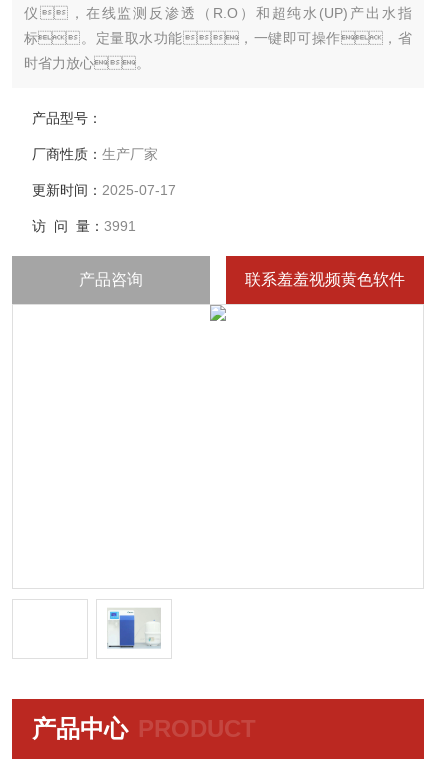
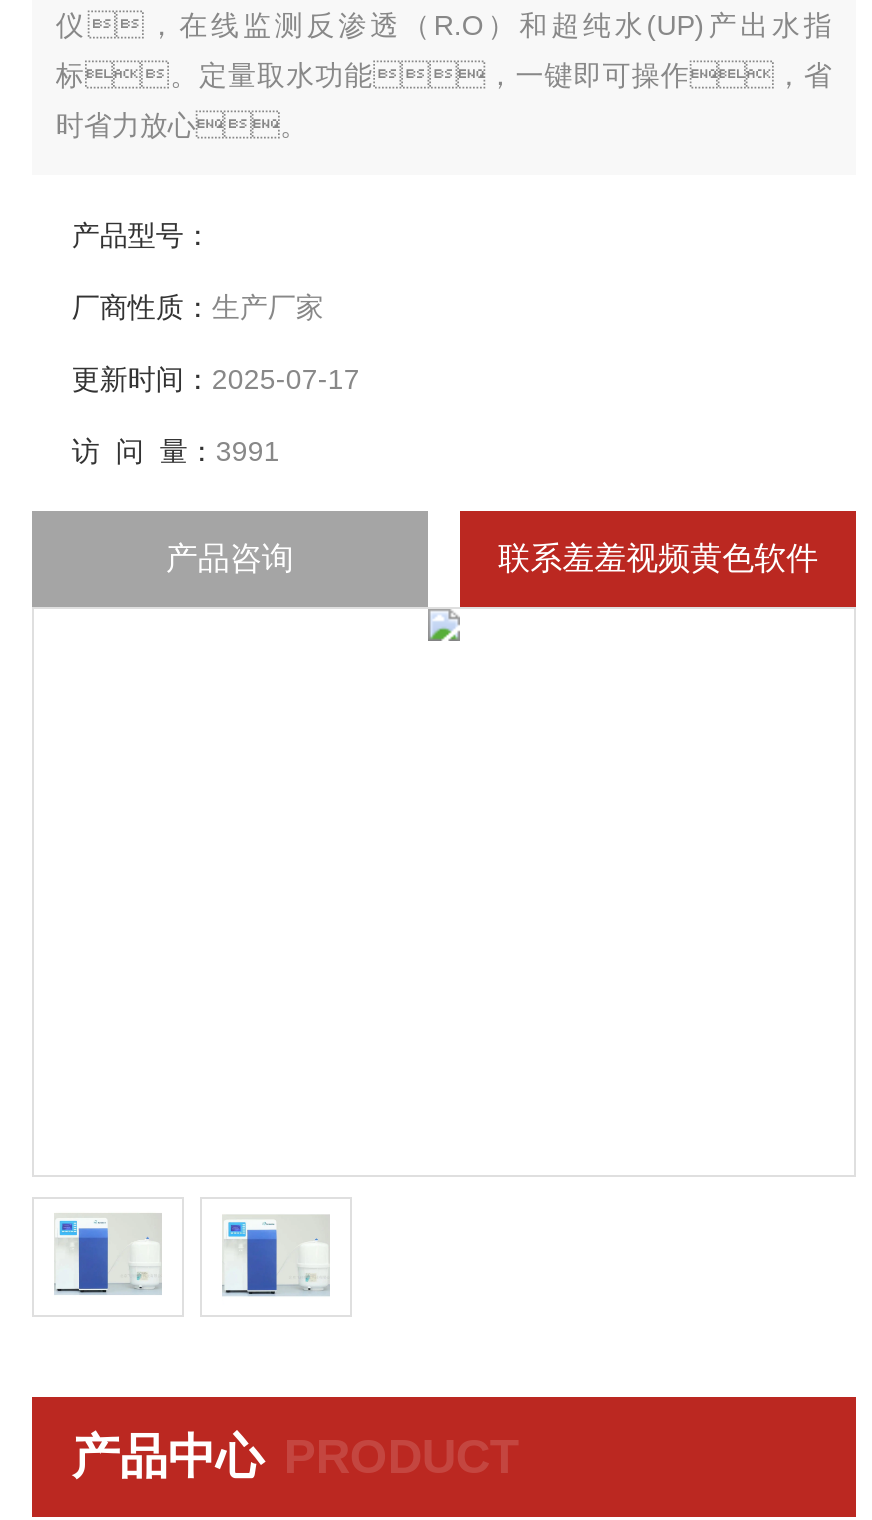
none -> [54,1213,162,1297] [image]

